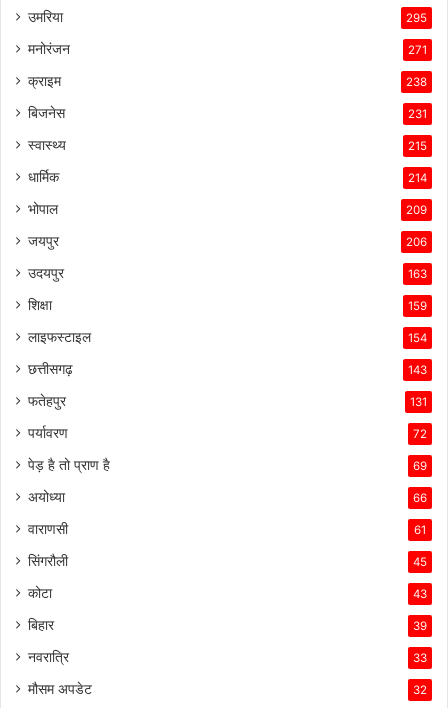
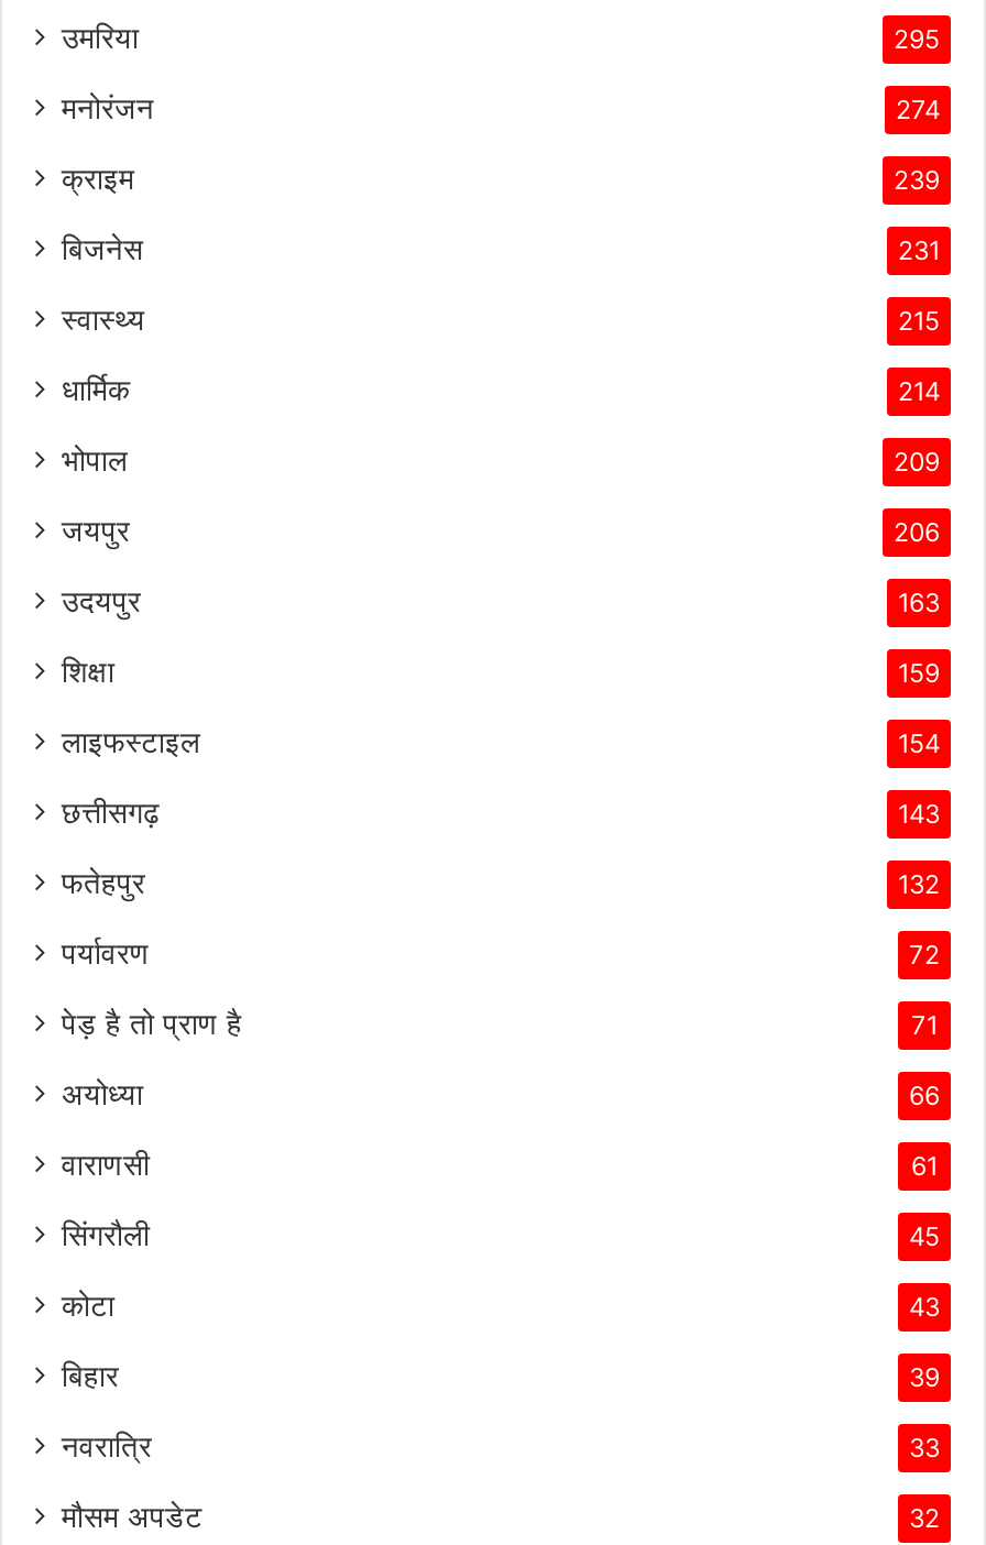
[408,43,427,57] 271 -> [896,94,940,125] 274
[406,75,427,89] 238 -> [894,165,940,196] 239
[410,395,427,409] 131 -> [898,869,940,900] 132
[413,459,427,473] 69 -> [911,1010,938,1041] 71

